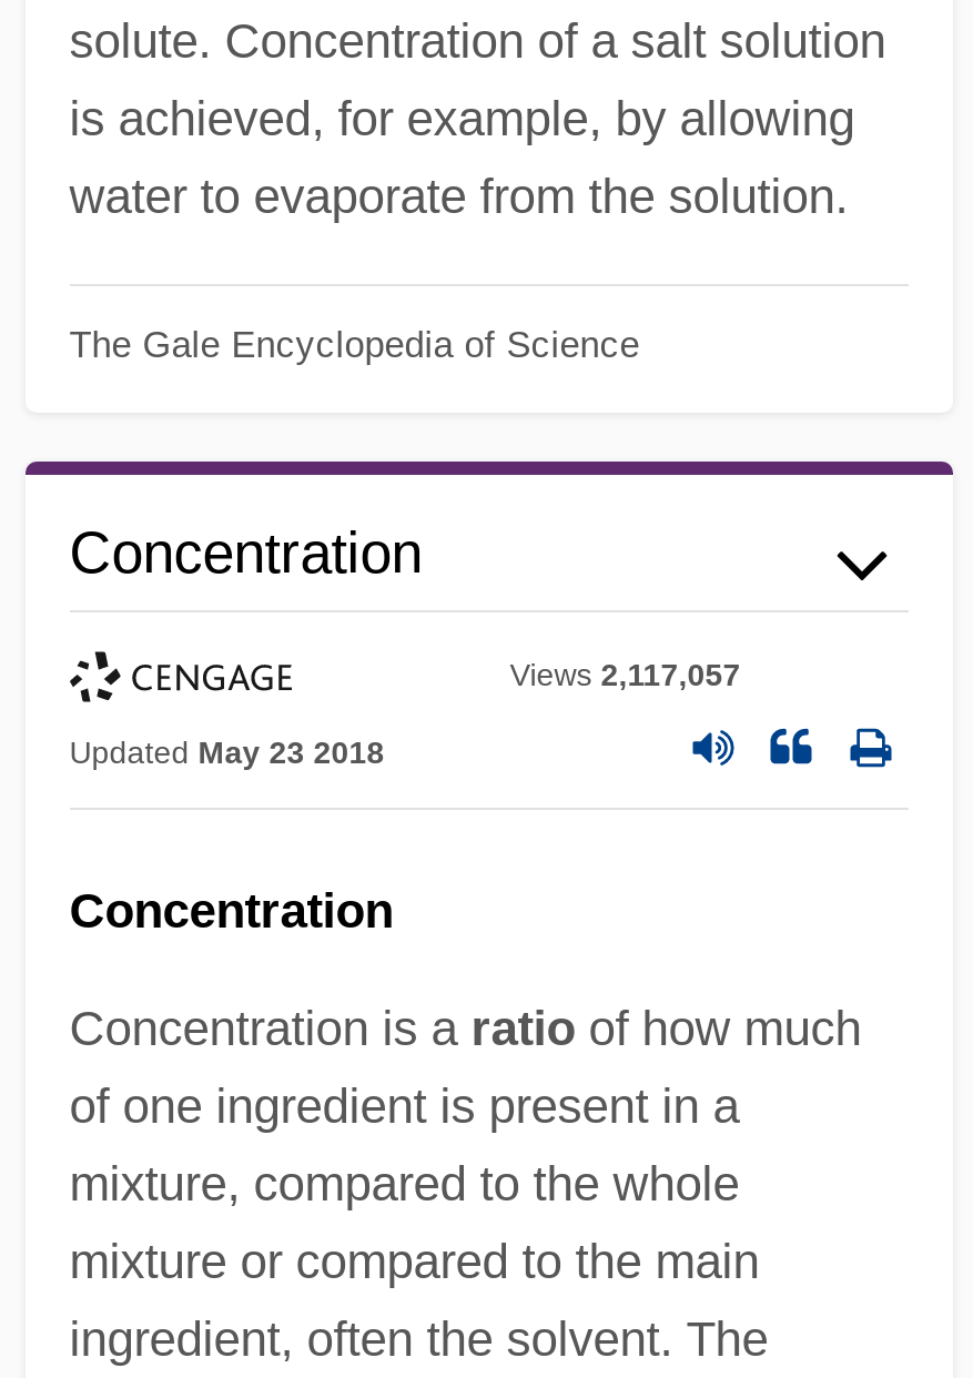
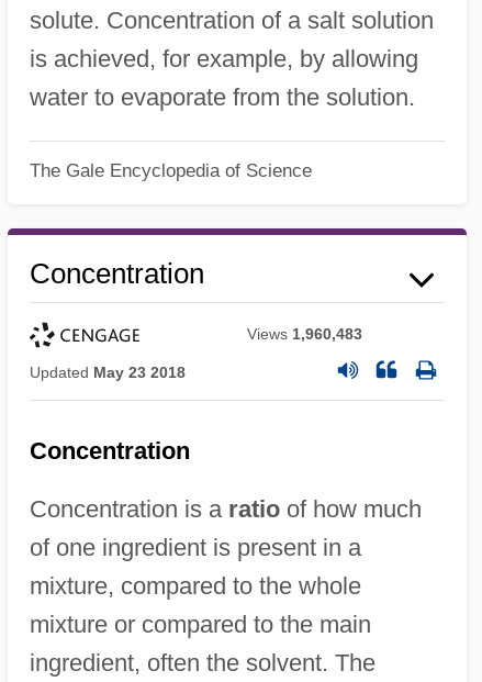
[510,657,740,693] Views 2,117,057 -> [247,325,363,343] Views 1,960,483

